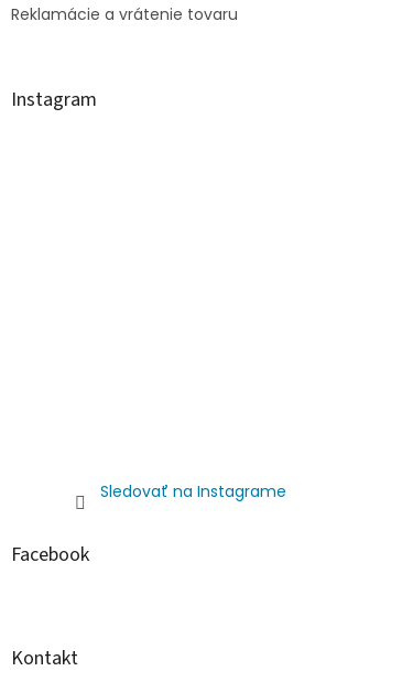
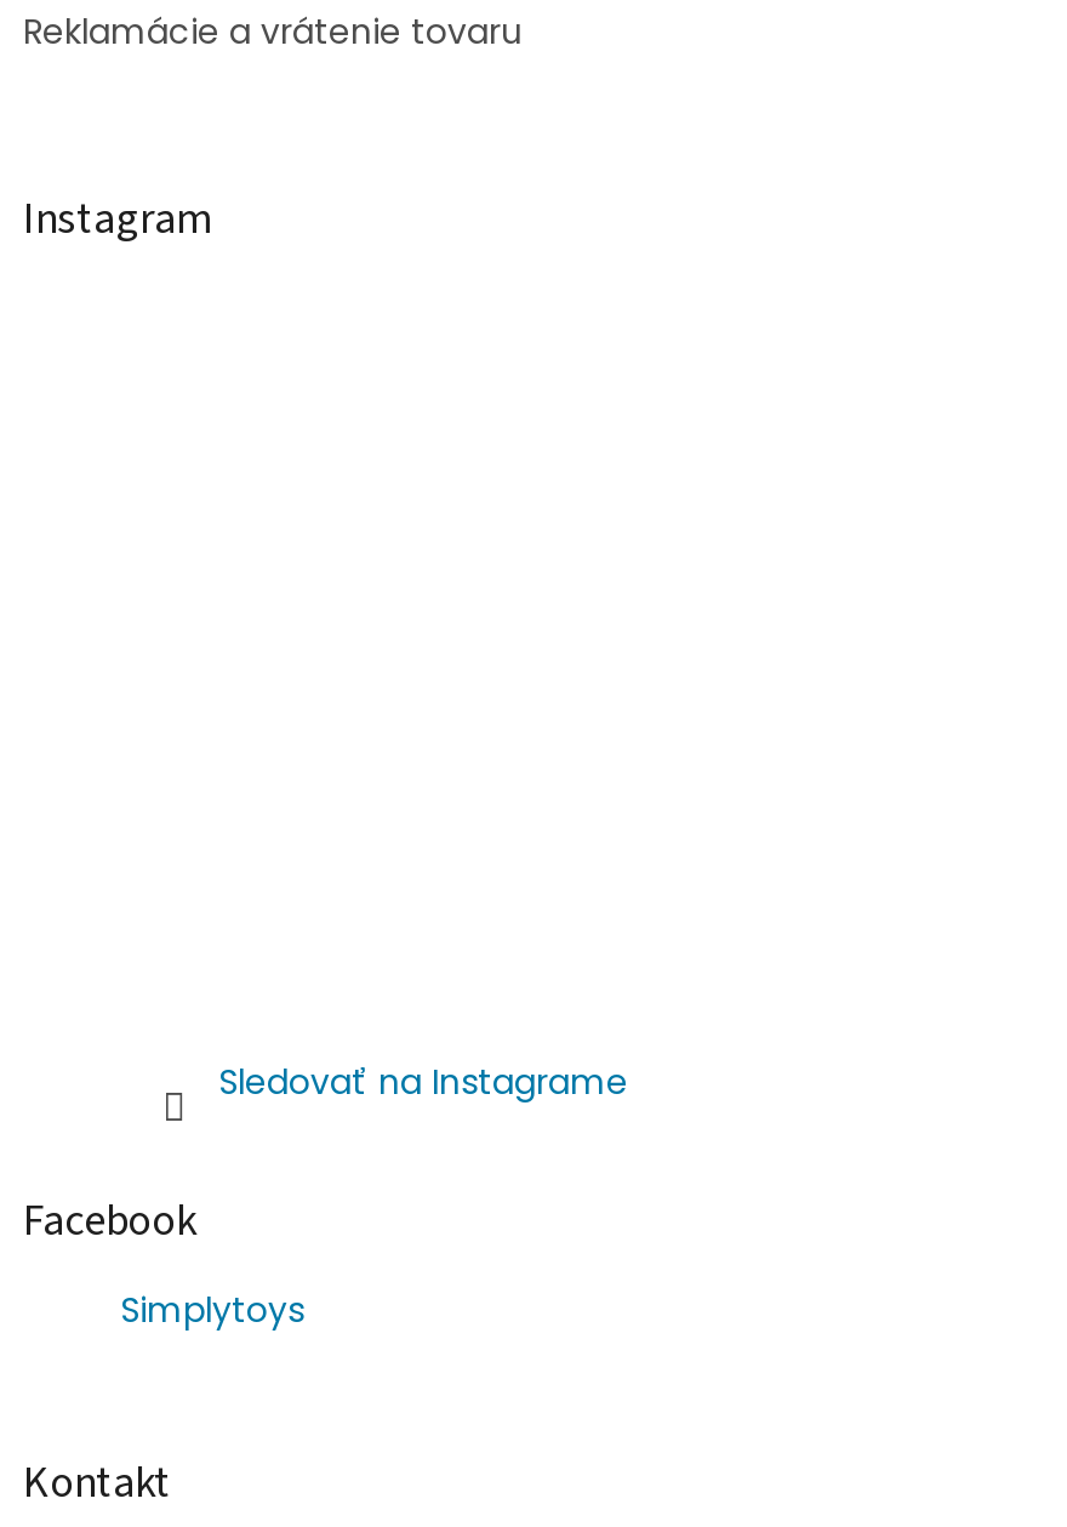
none -> [120,1285,304,1334] Simplytoys

